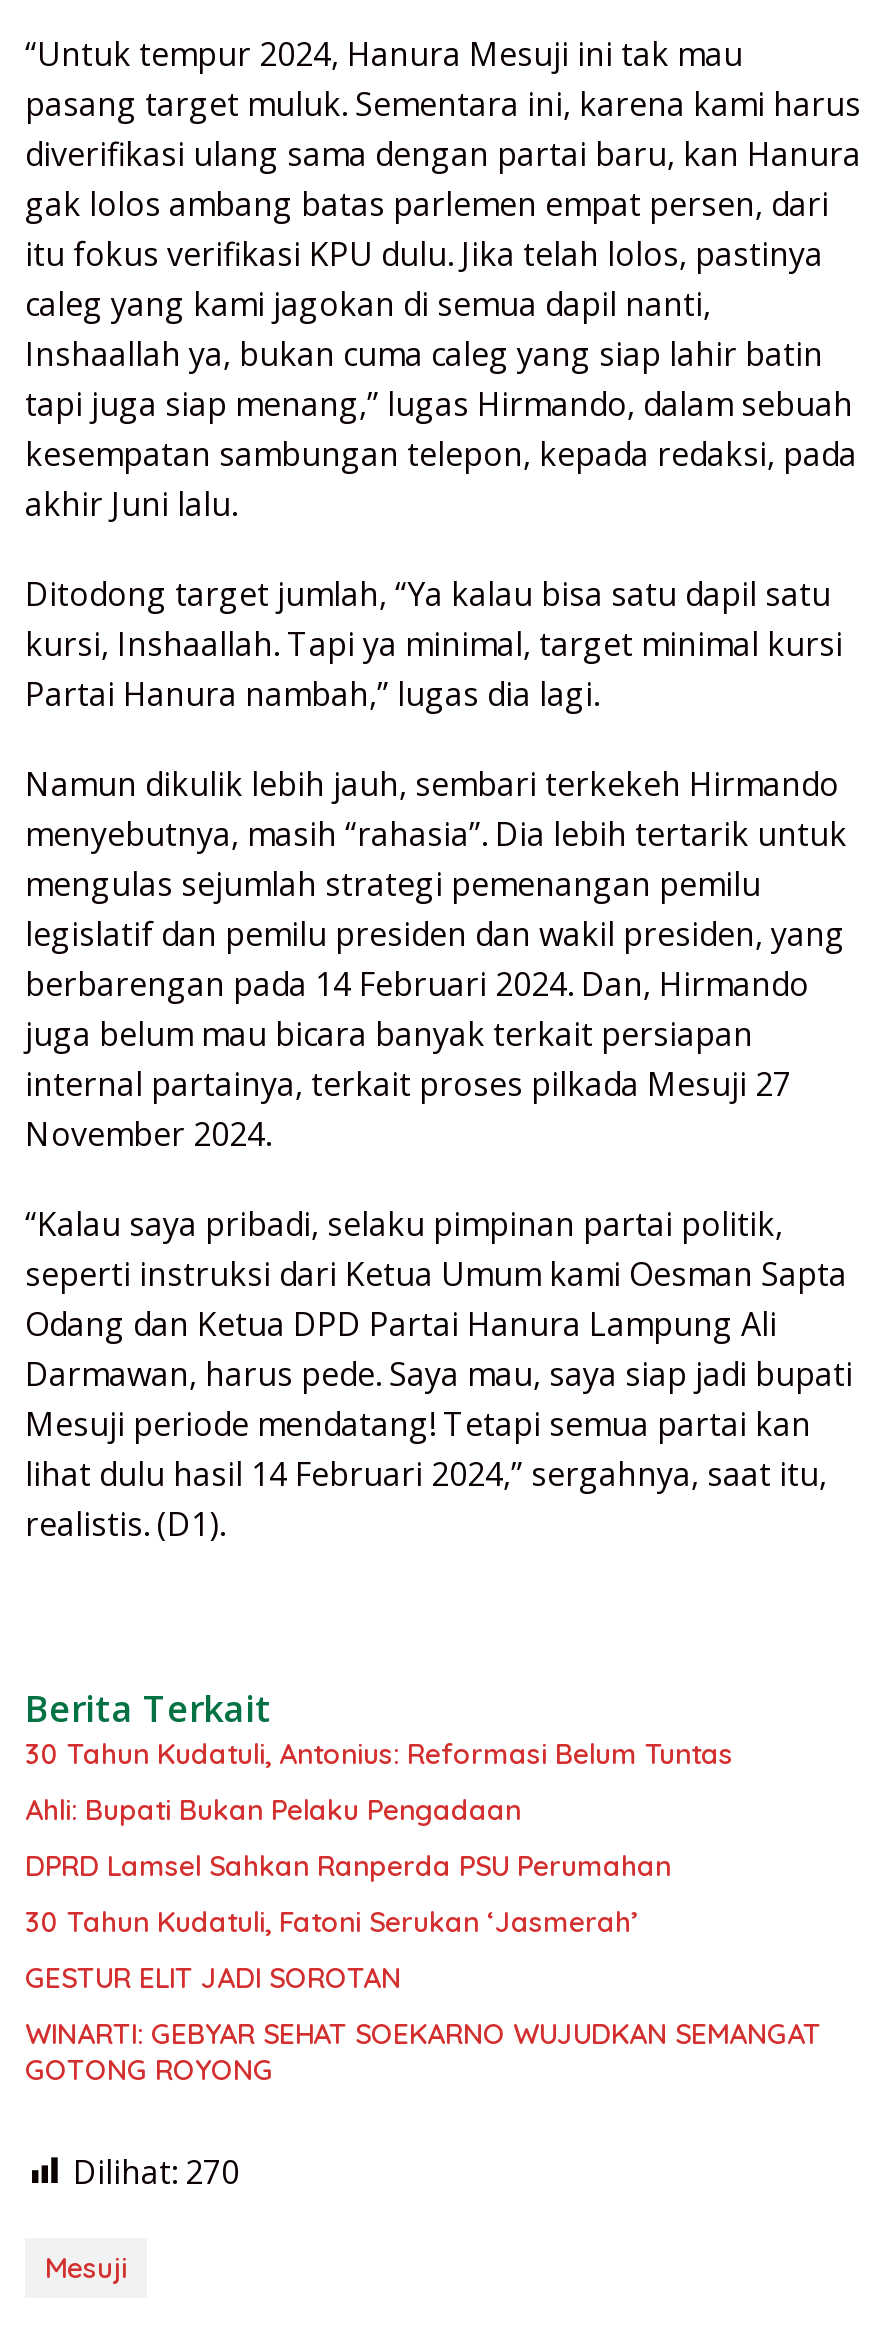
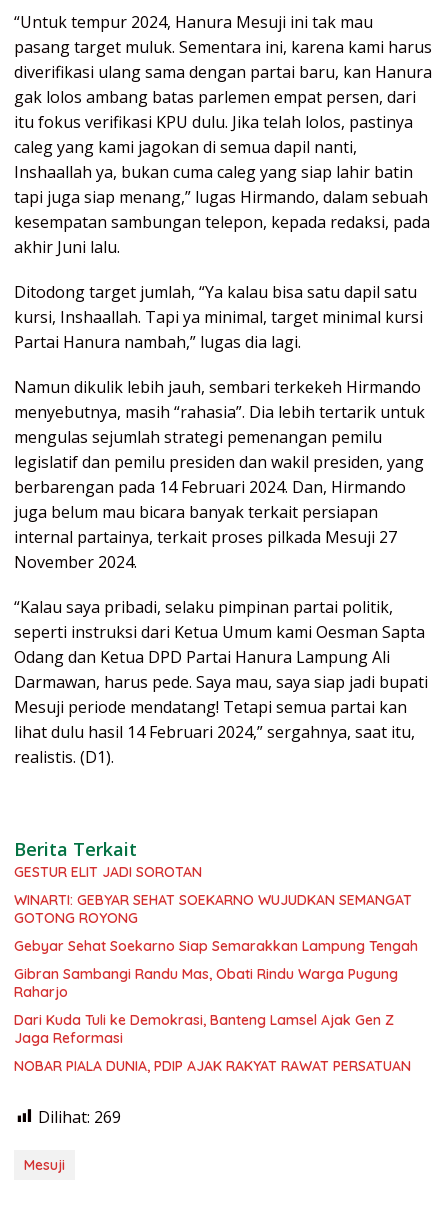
[25,1735,733,1939] 30 Tahun Kudatuli, Antonius: Reformasi Belum Tuntas | Ahli: Bupati Bukan Pelaku Pengadaan | DPRD Lamsel Sahkan Ranperda PSU Perumahan | 30 Tahun Kudatuli, Fatoni Serukan ‘Jasmerah’ -> none
moved [25,1959,821,2087] -> [14,863,412,927]: GESTUR ELIT JADI SOROTAN | WINARTI: GEBYAR SEHAT SOEKARNO WUJUDKAN SEMANGAT | GOTONG ROYONG
[73,2149,239,2193] Dilihat: 270 -> [14,937,418,1128] Gebyar Sehat Soekarno Siap Semarakkan Lampung Tengah | Gibran Sambangi Randu Mas, Obati Rindu Warga Pugung | Raharjo | Dari Kuda Tuli ke Demokrasi, Banteng Lamsel Ajak Gen Z | Jaga Reformasi | NOBAR PIALA DUNIA, PDIP AJAK RAKYAT RAWAT PERSATUAN | Dilihat: 269

